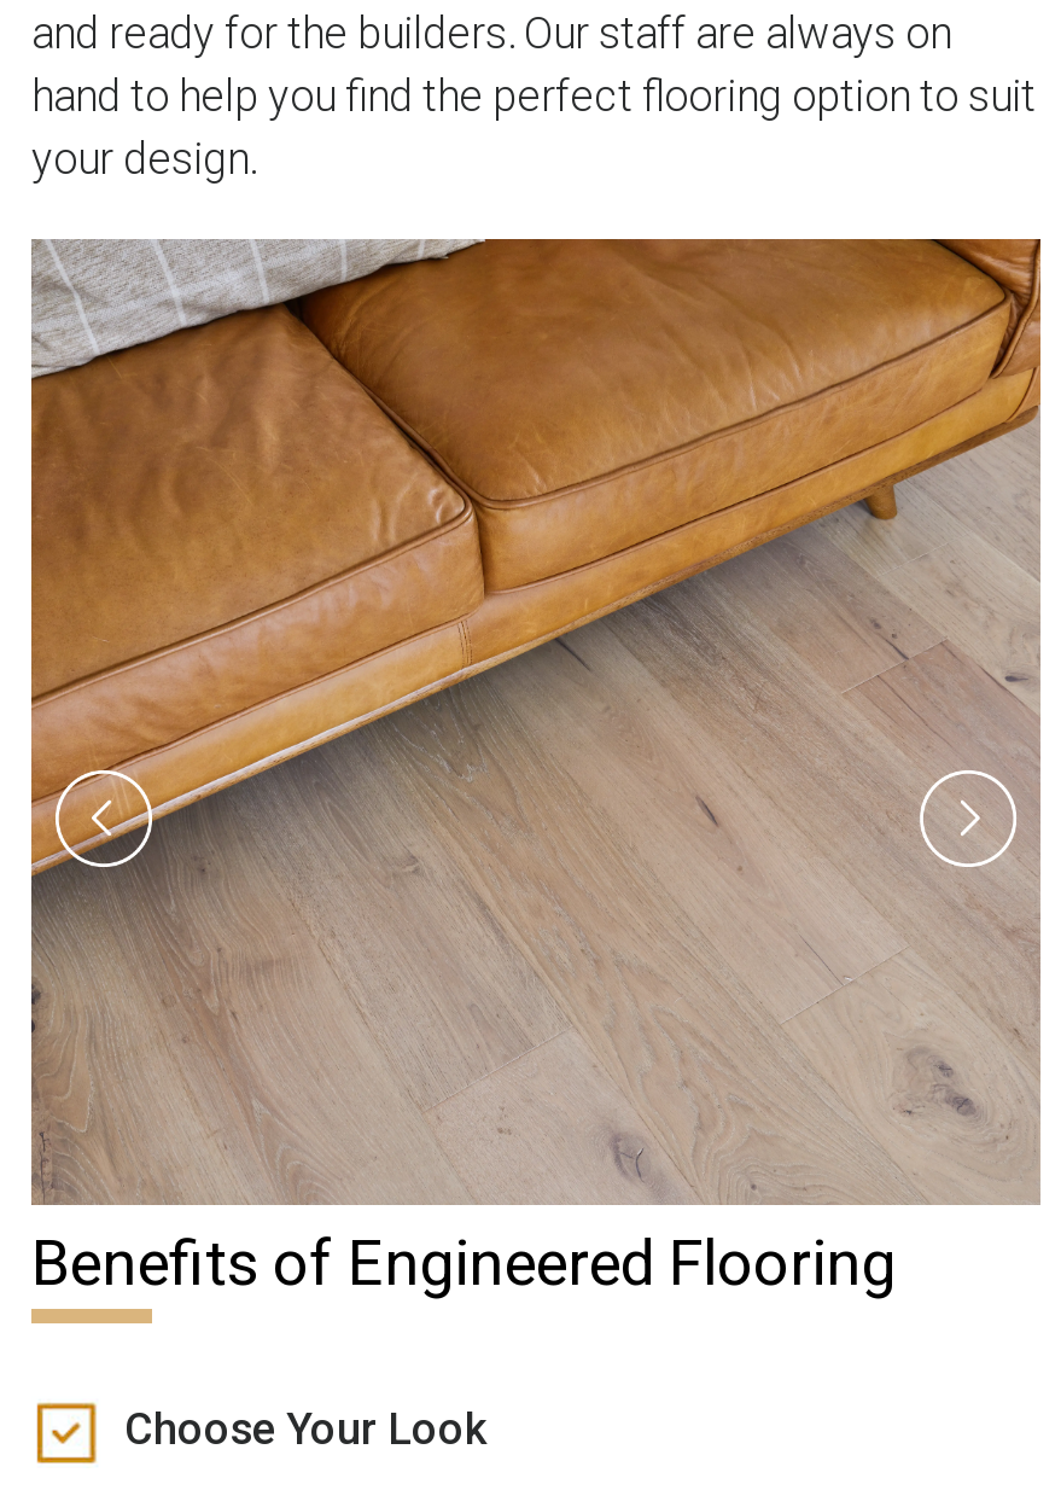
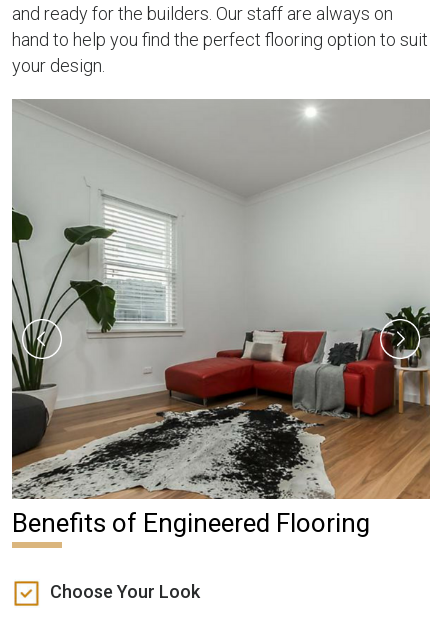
[29,237,1043,1205] [image] -> [11,99,430,499] [image]

